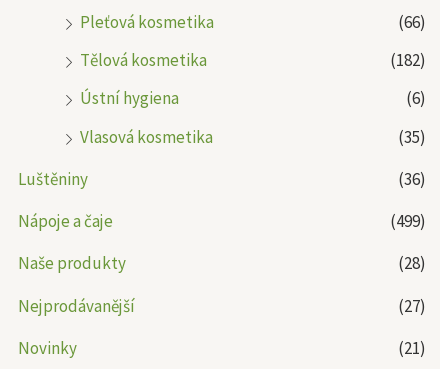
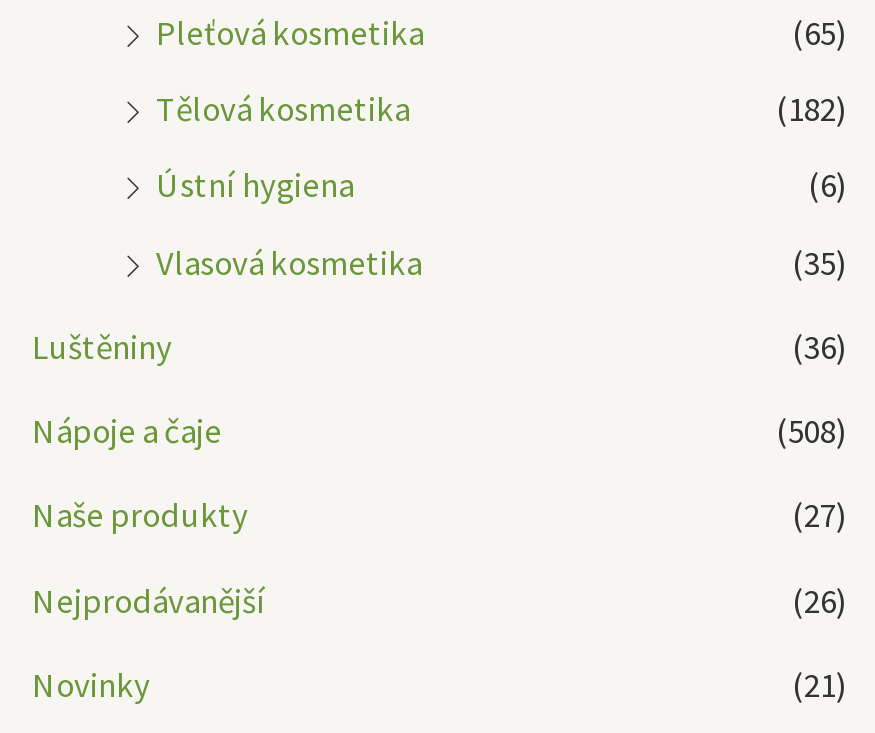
[398,11,426,33] (66) -> [792,11,848,55] (65)
[390,210,426,232] (499) -> [776,409,848,453] (508)
[398,252,426,274] (28) -> [792,494,848,538] (27)
[398,295,426,317] (27) -> [792,578,848,622] (26)

